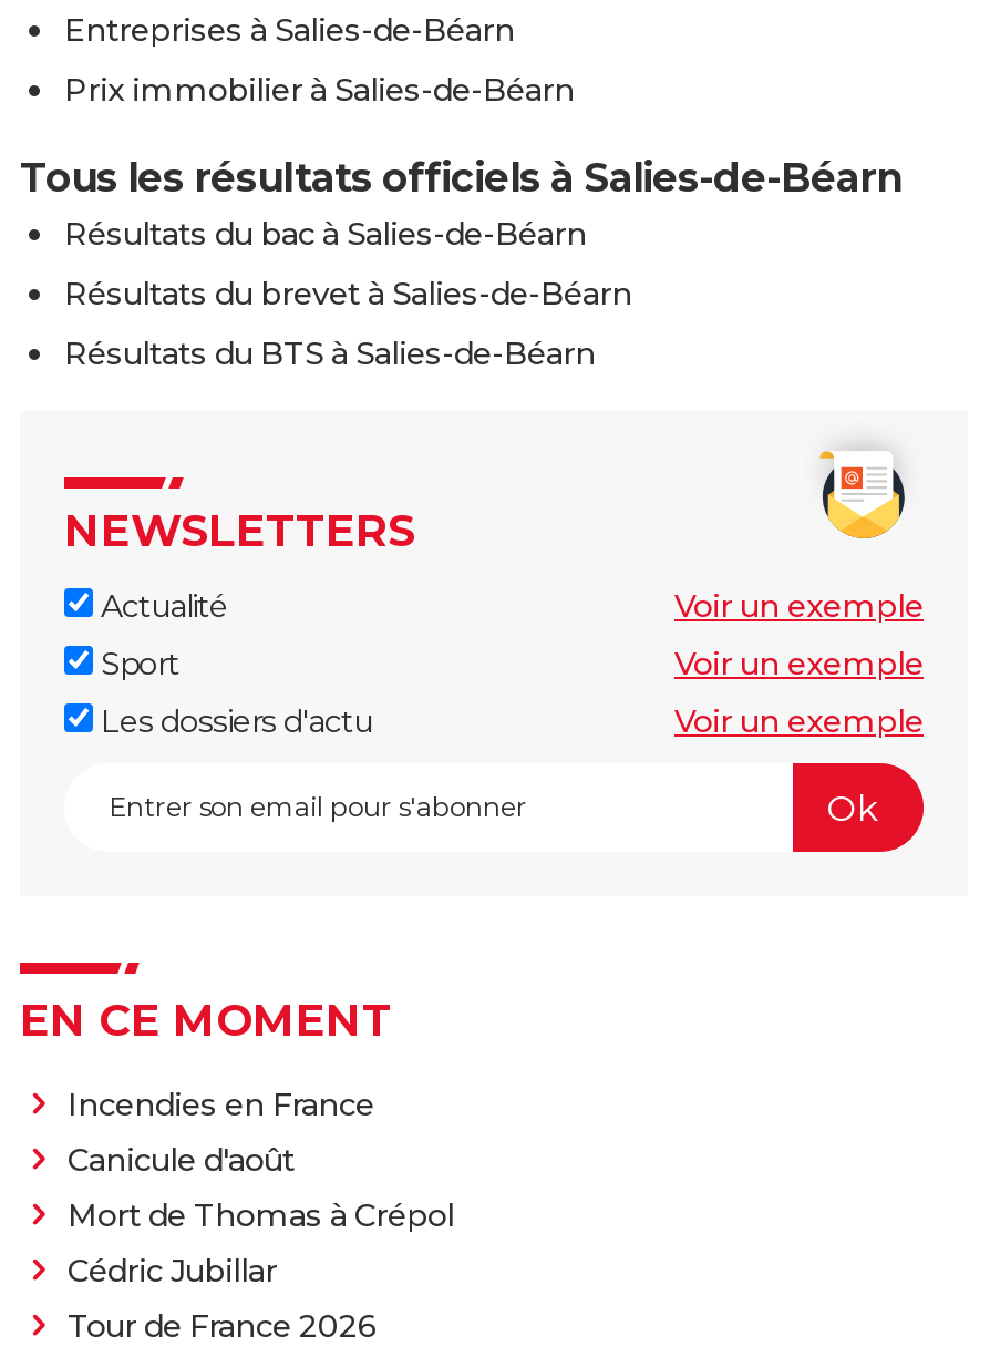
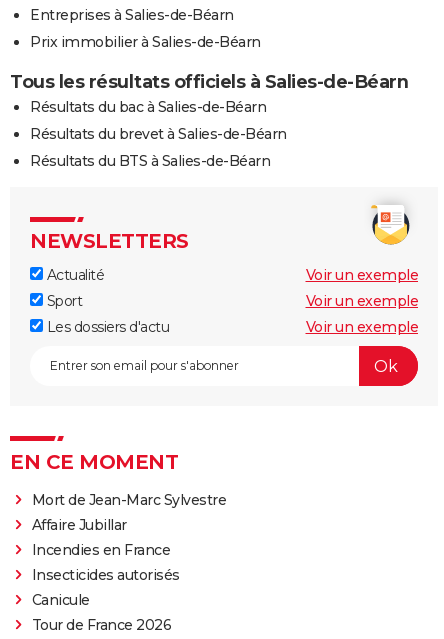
none -> [31,491,226,534] Mort de Jean-Marc Sylvestre | Affaire Jubillar
moved [68,1085,374,1125] -> [31,541,170,559]: Incendies en France
[68,1140,454,1291] Canicule d'août | Mort de Thomas à Crépol | Cédric Jubillar -> [31,566,179,609] Insecticides autorisés | Canicule

